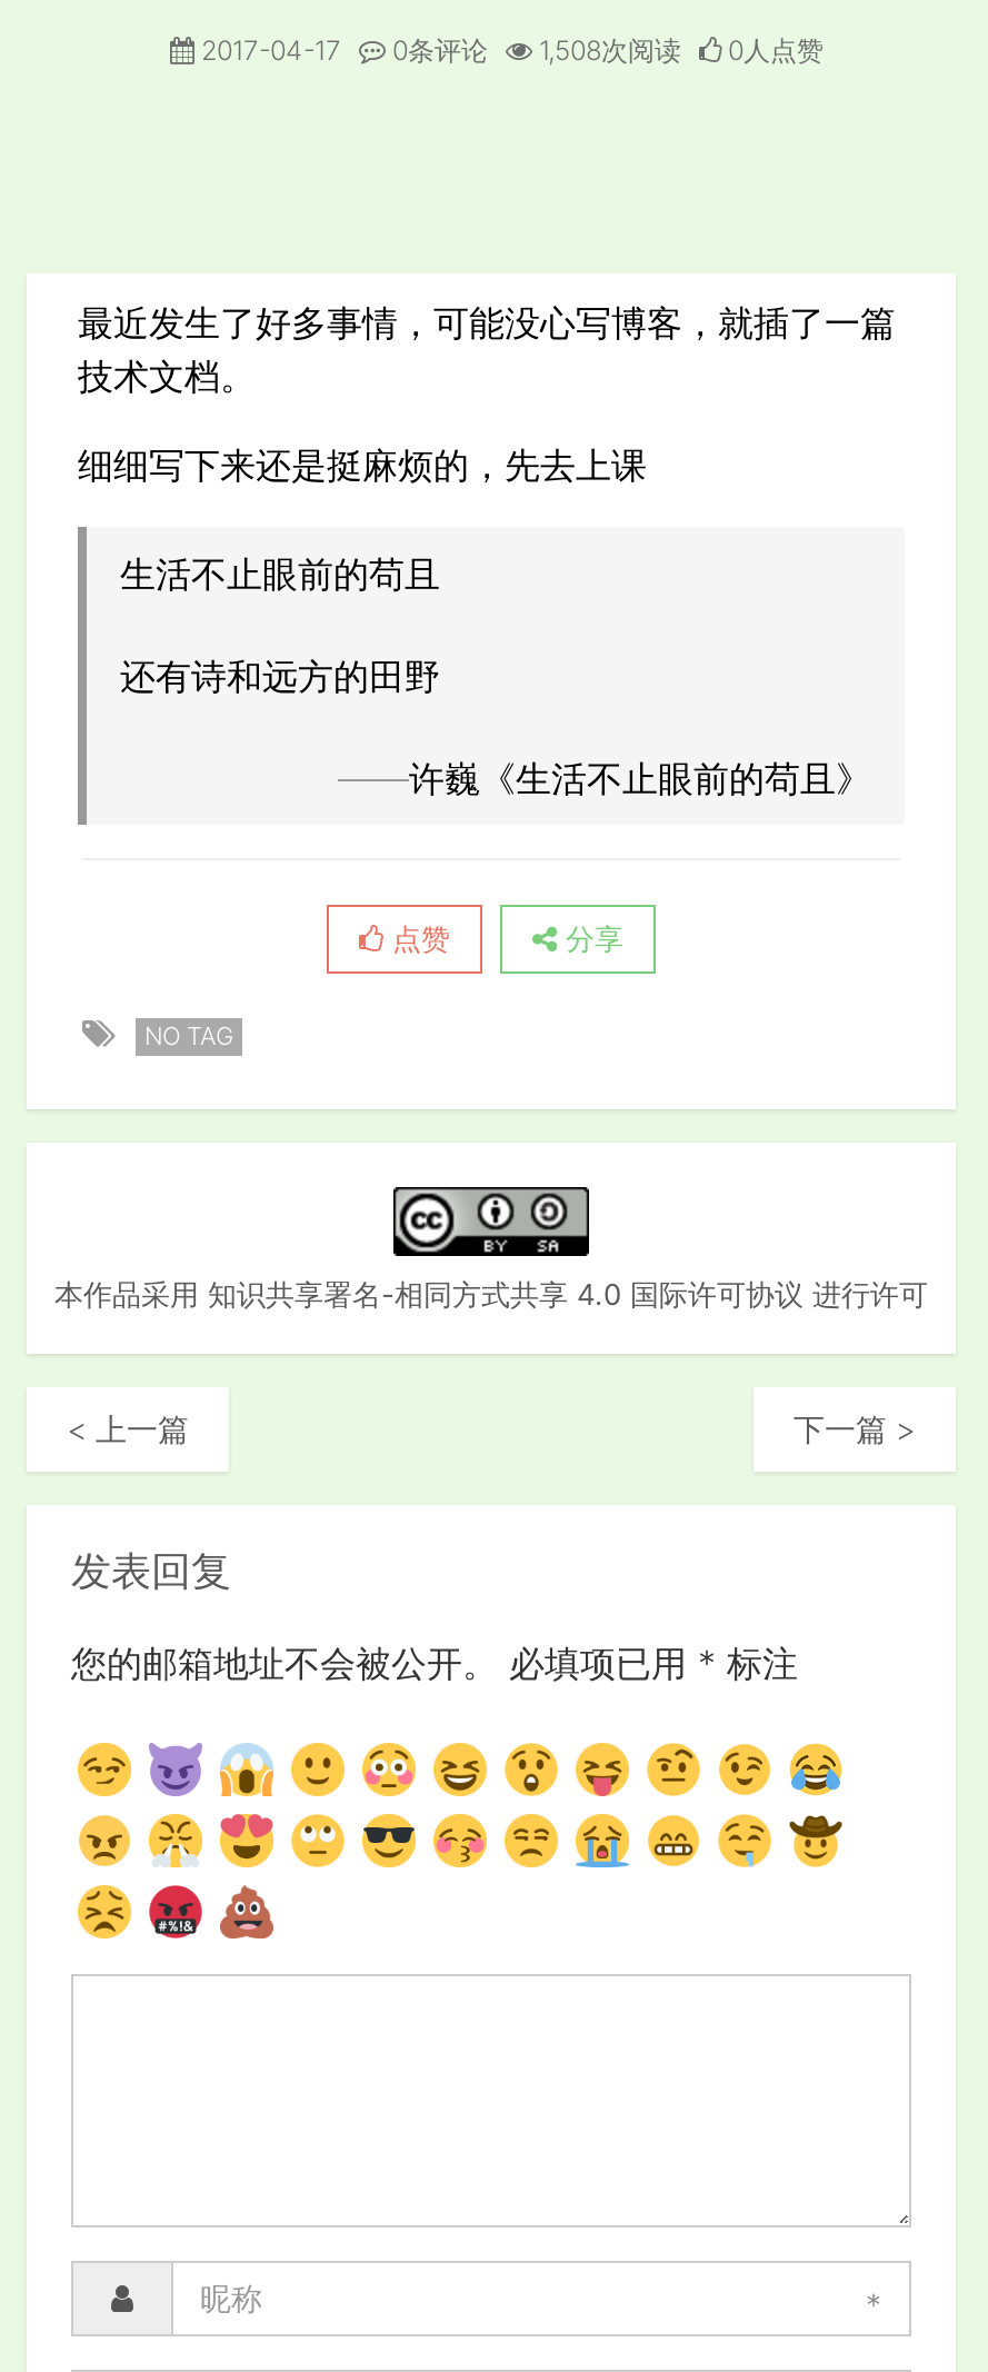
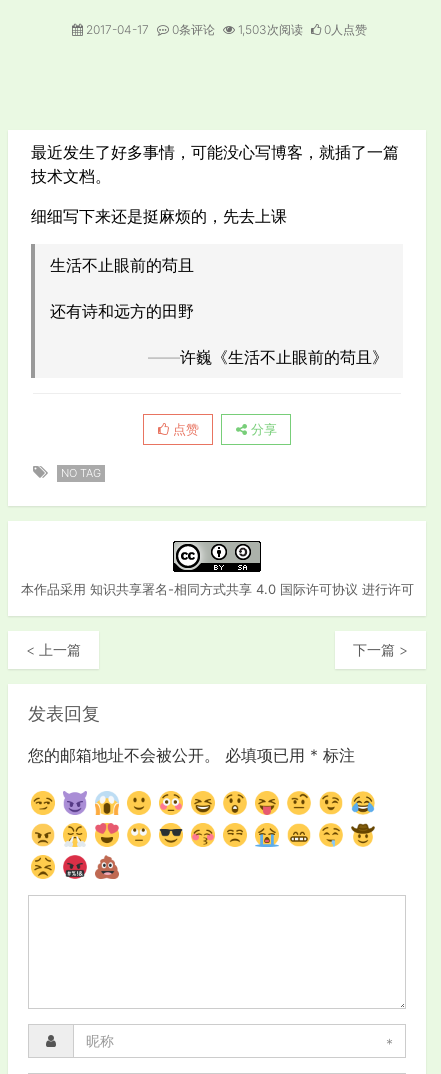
[532,33,688,66] 1,508次阅读 -> [235,22,306,37] 1,503次阅读

